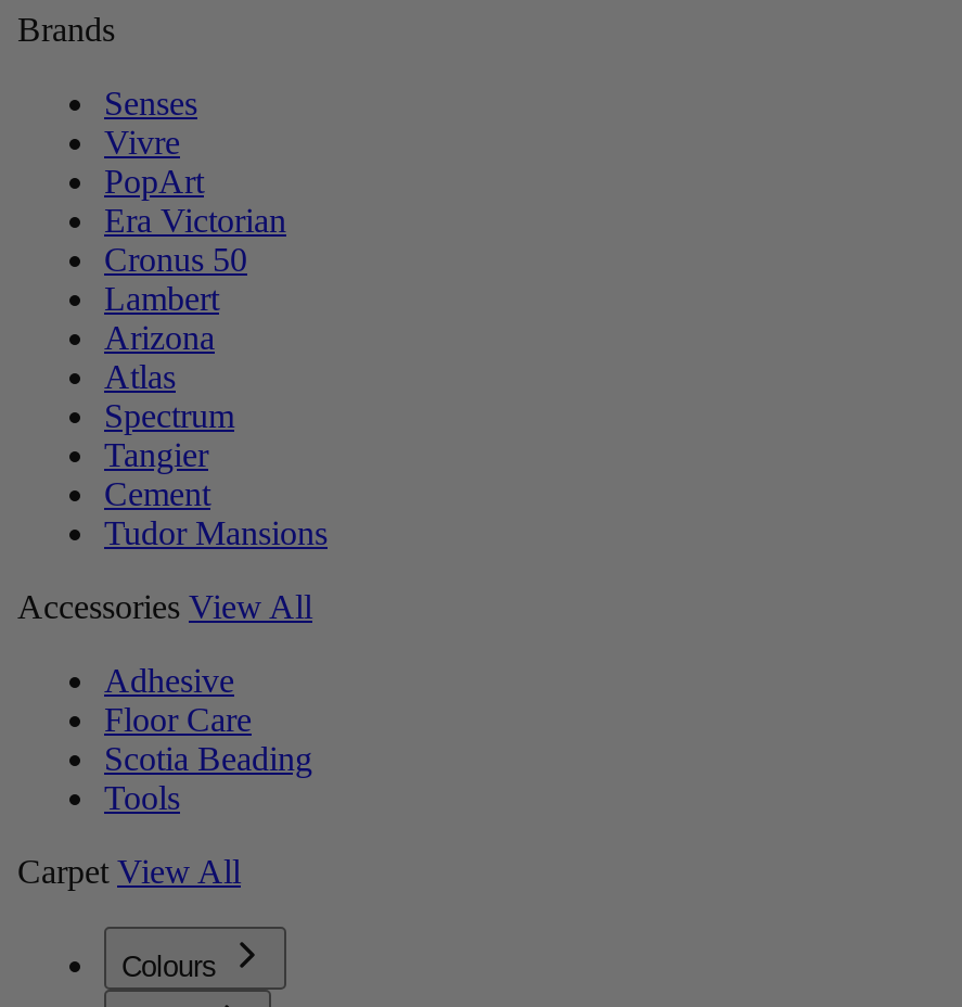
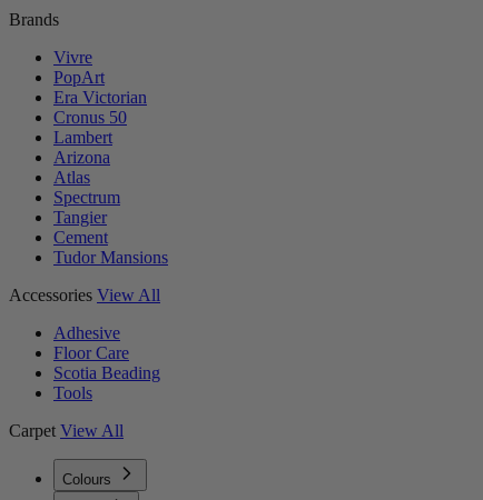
[104,85,197,122] Senses -> none

